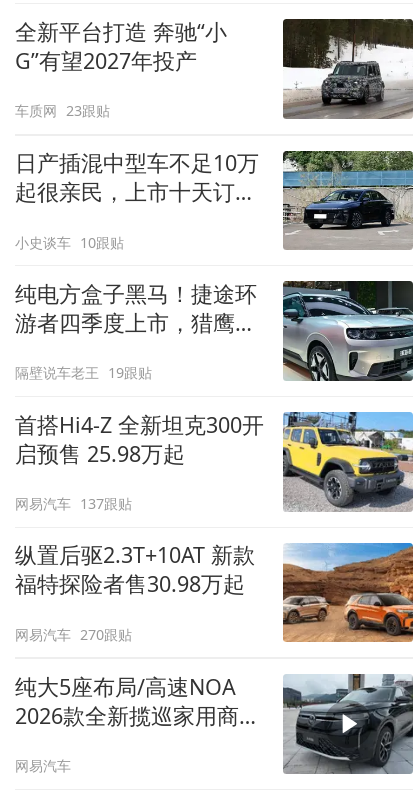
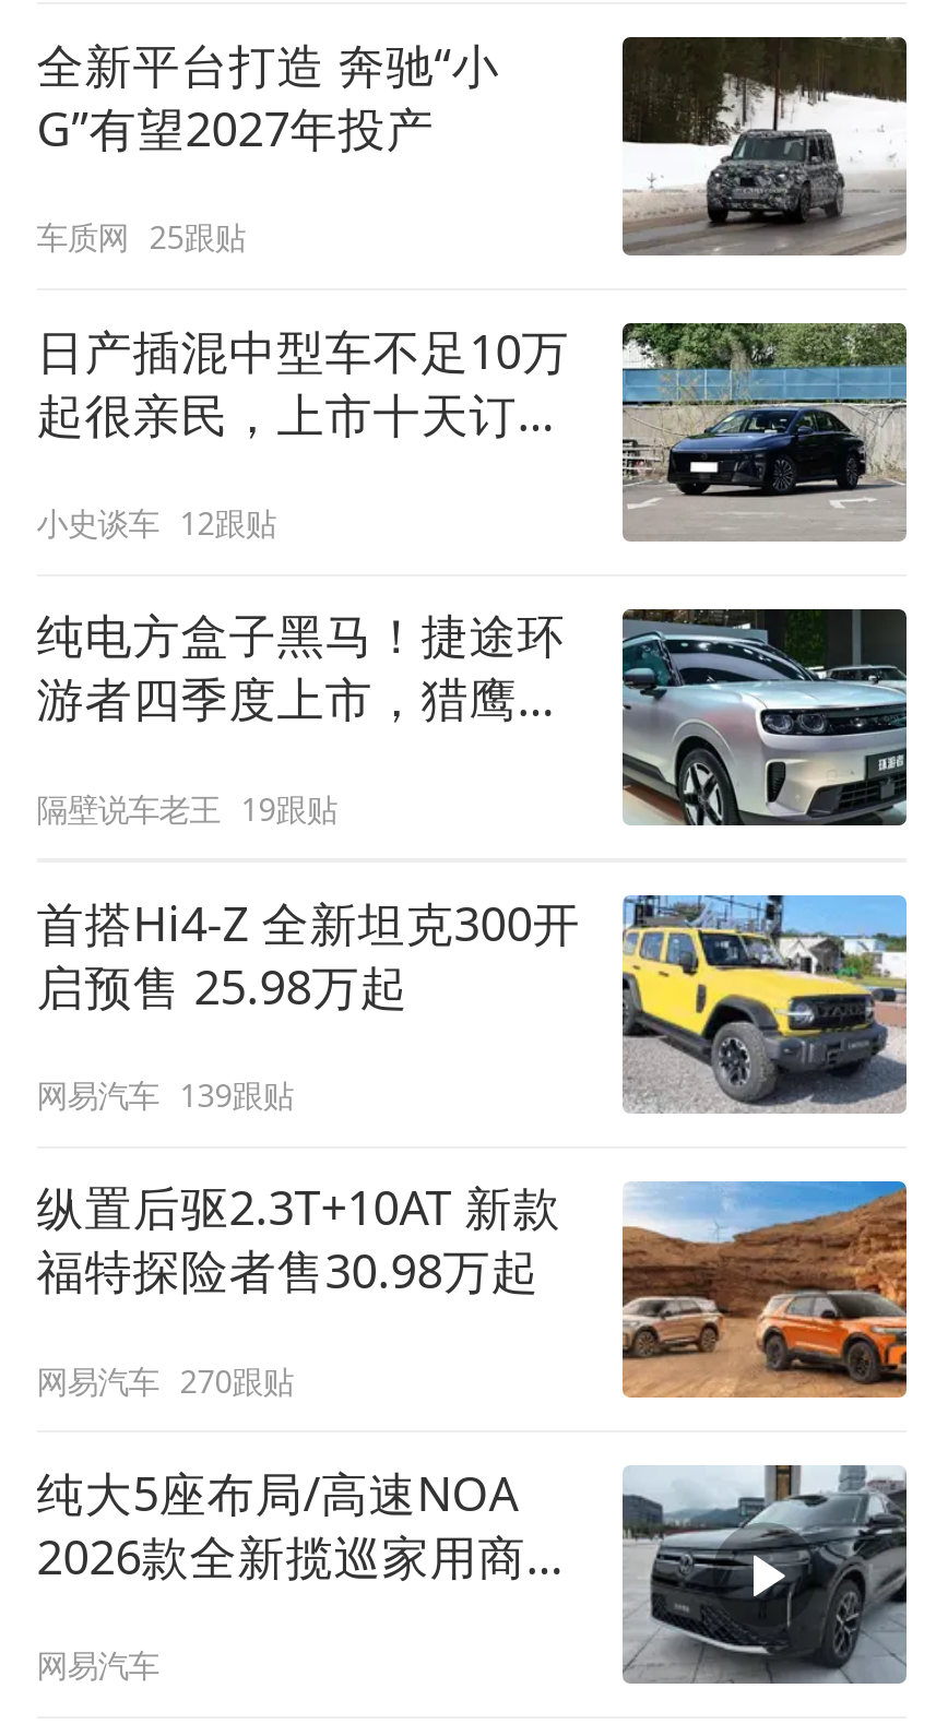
[15,101,110,120] 车质网 23跟贴 -> [36,217,245,258] 车质网 25跟贴
[15,233,124,252] 小史谈车 10跟贴 -> [36,502,276,543] 小史谈车 12跟贴
[15,494,132,513] 网易汽车 137跟贴 -> [36,1074,293,1116] 网易汽车 139跟贴

